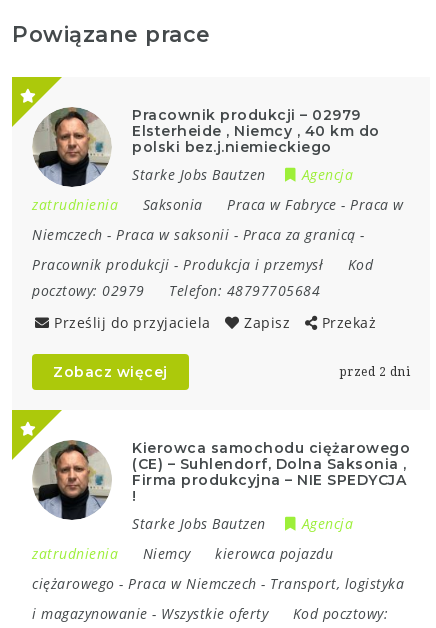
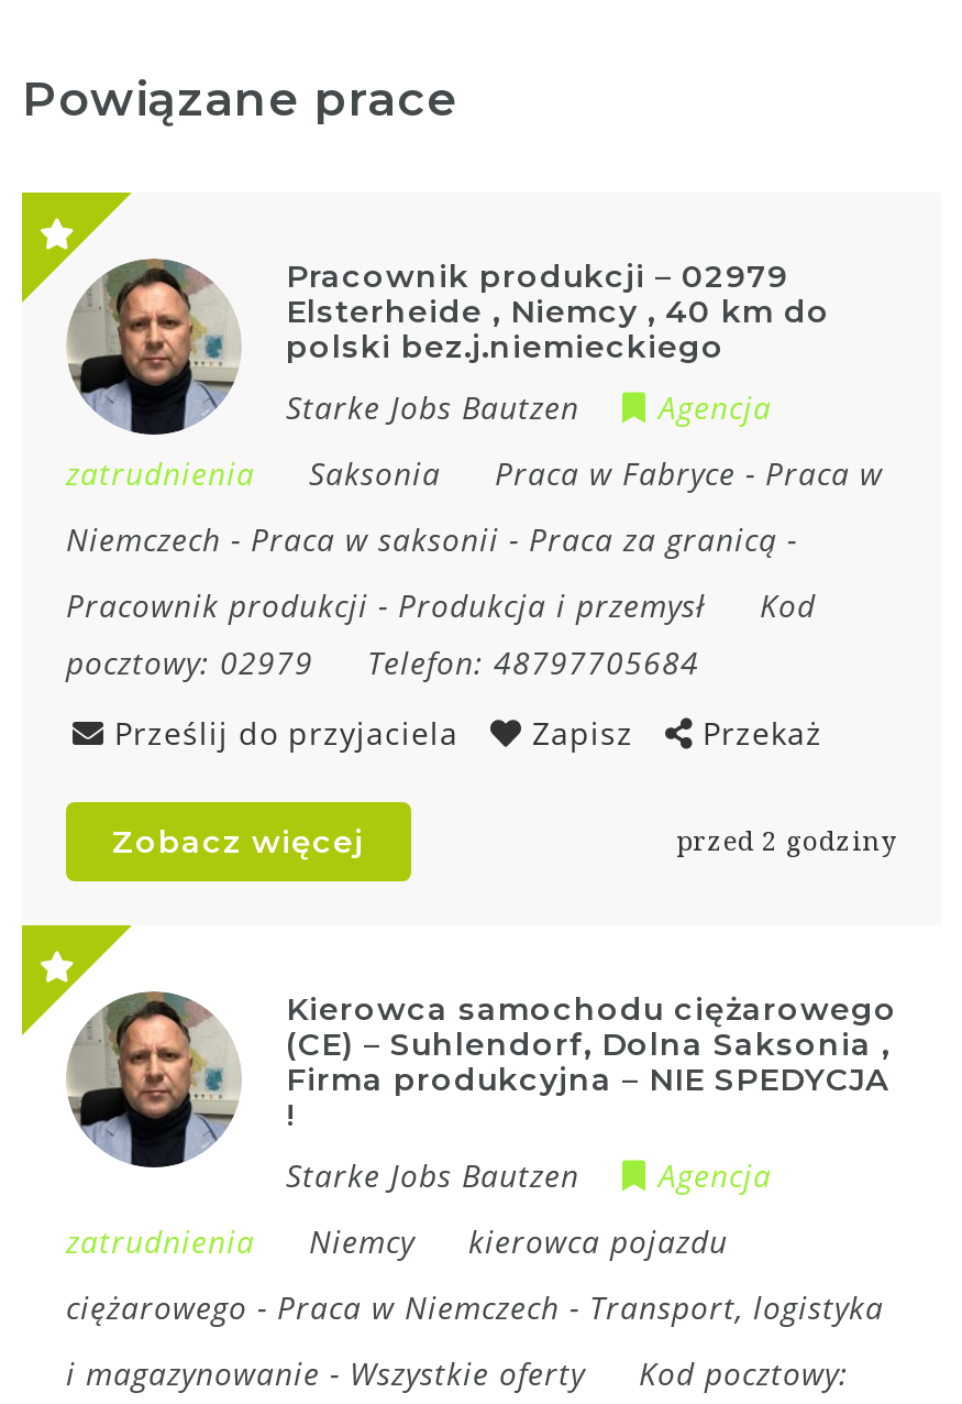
[339,365,410,379] przed 2 dni -> [676,826,897,857] przed 2 godziny

